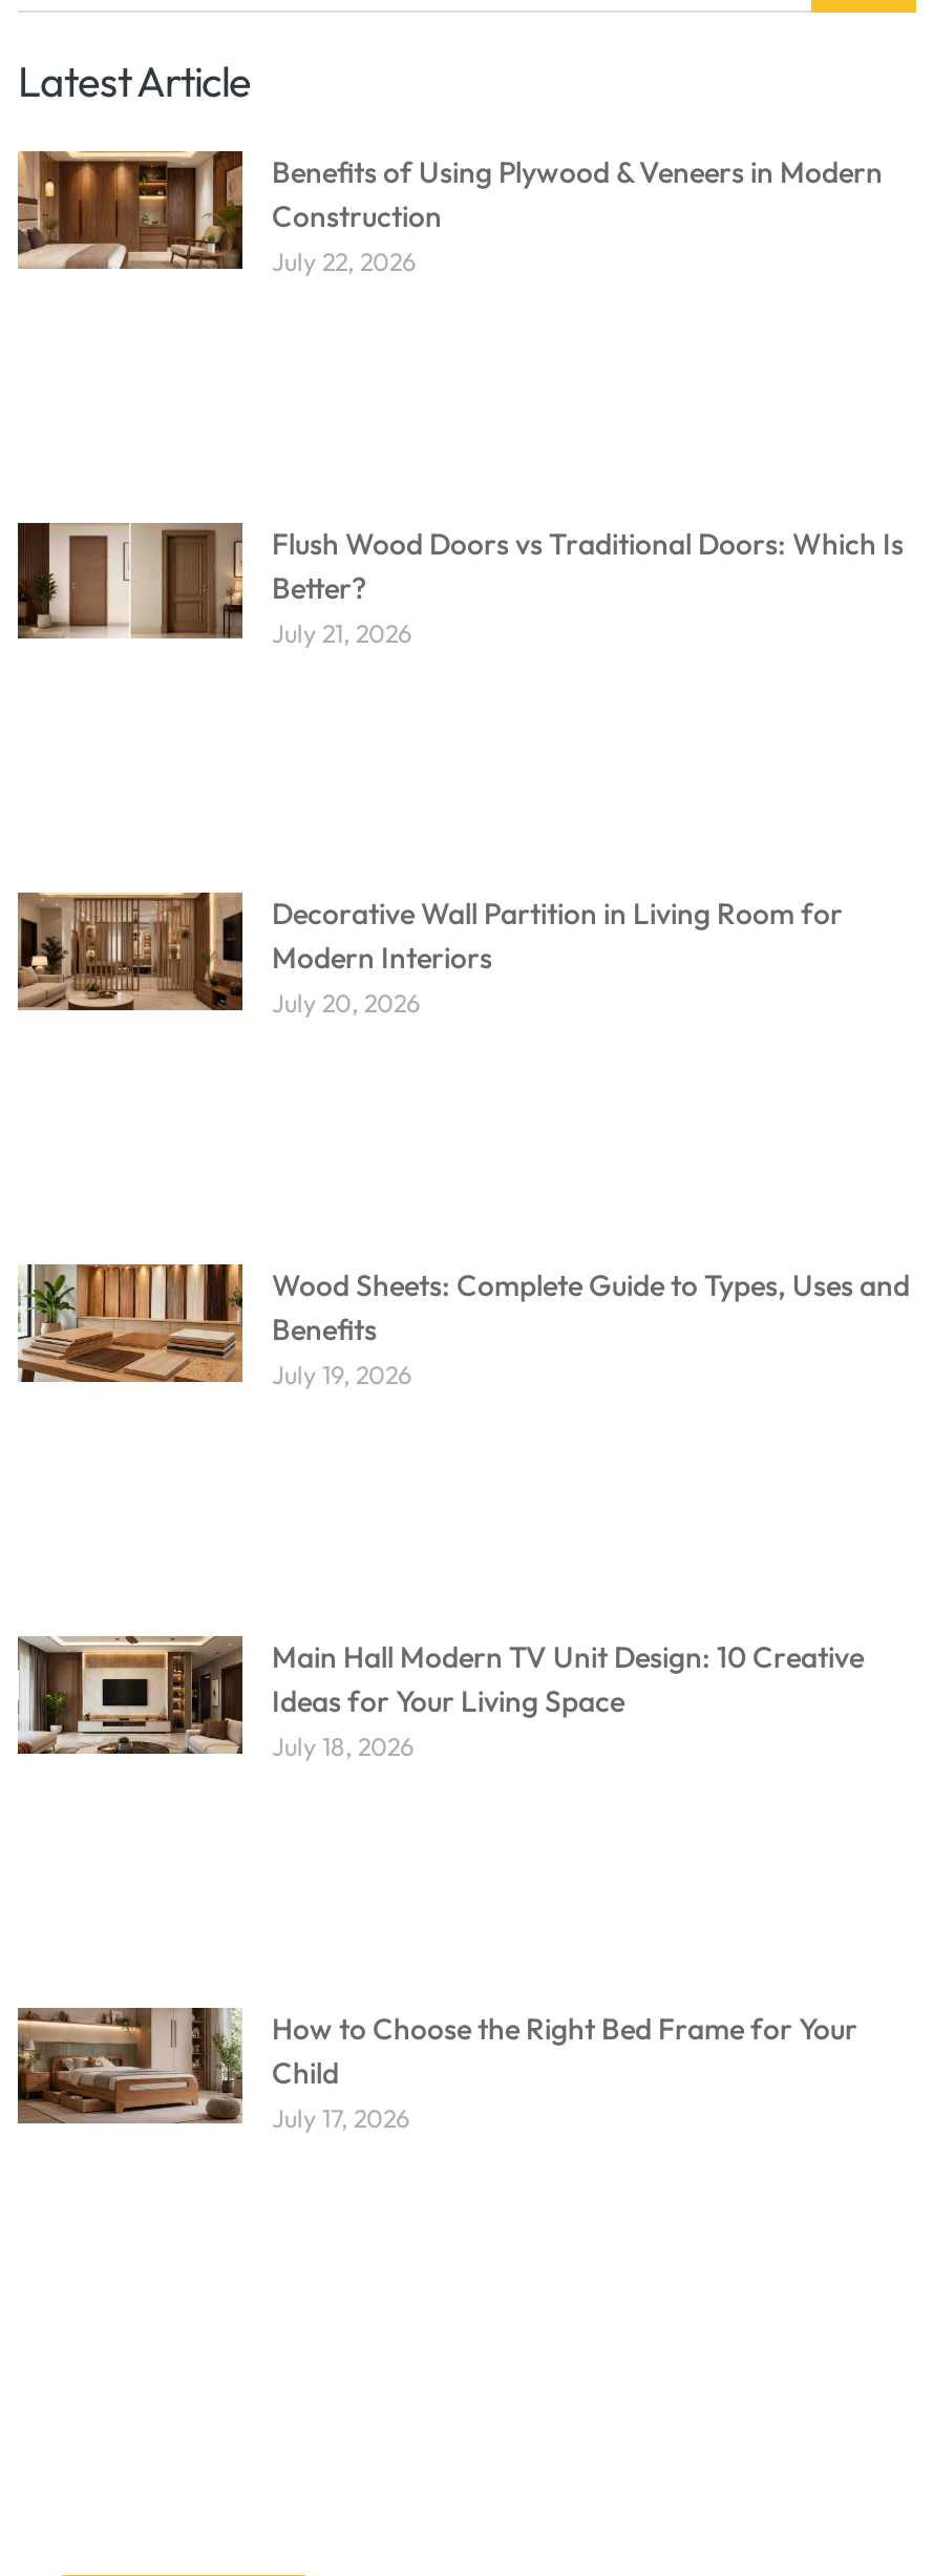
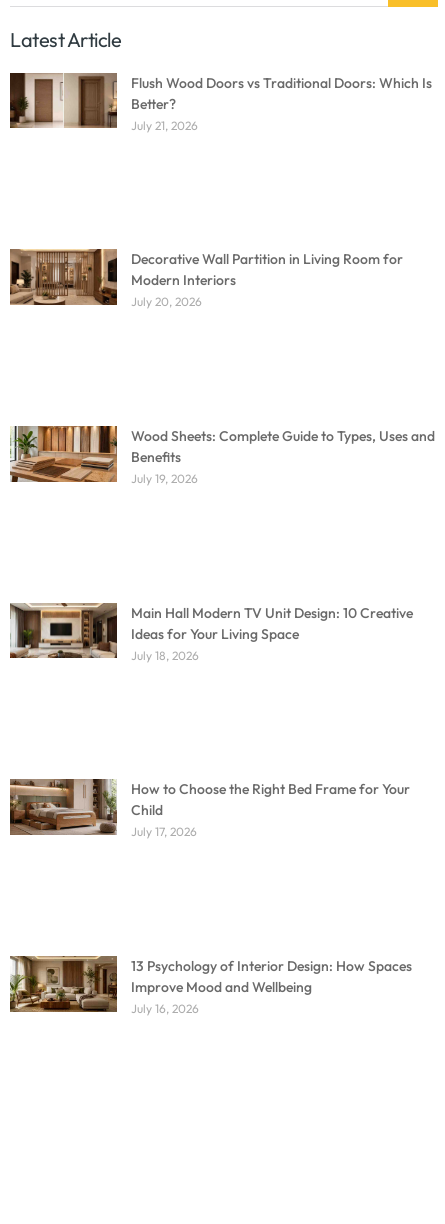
[16,149,883,276] [image] | Benefits of Using Plywood & Veneers in Modern | Construction | July 22, 2026 -> none
moved [14,523,910,2133] -> [8,73,435,839]: [image] | Flush Wood Doors vs Traditional Doors: Which Is | Better? | ... | Child | July 17, 2026
none -> [9,956,412,1016] [image] | 13 Psychology of Interior Design: How Spaces | Improve Mood and Wellbeing | July 16, 2026

